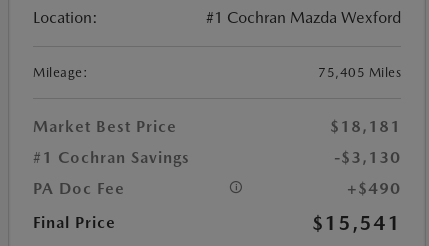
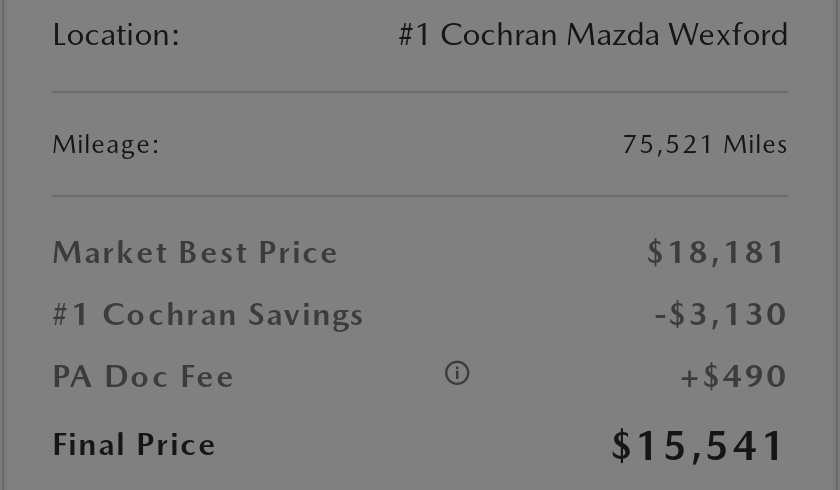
[318,65,401,80] 75,405 Miles -> [622,129,788,159] 75,521 Miles

